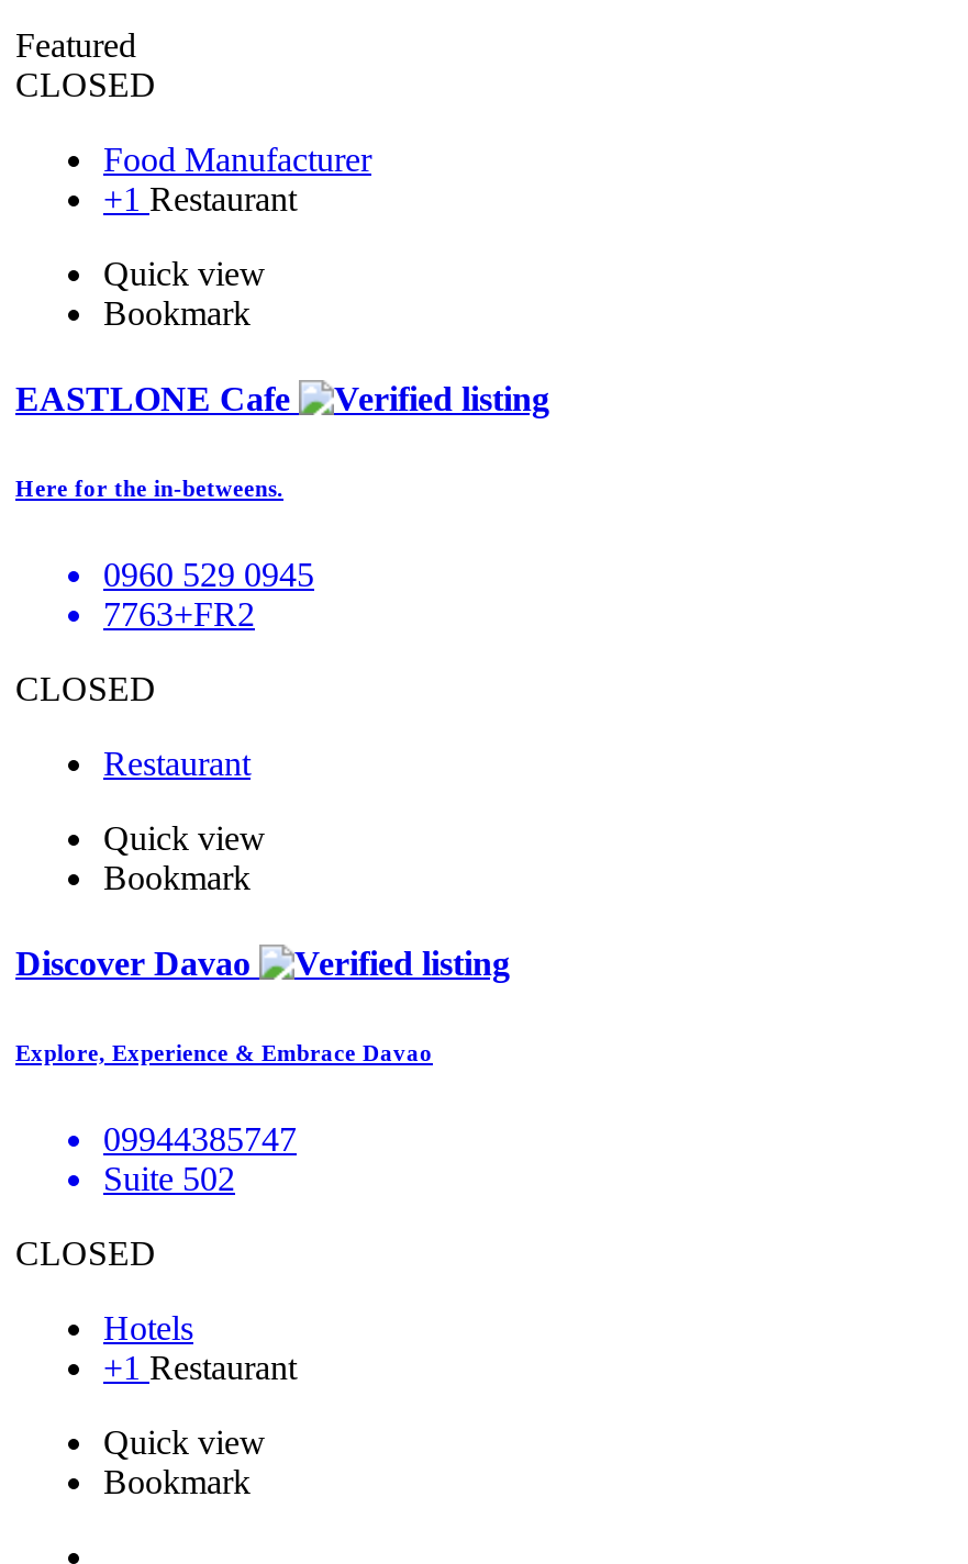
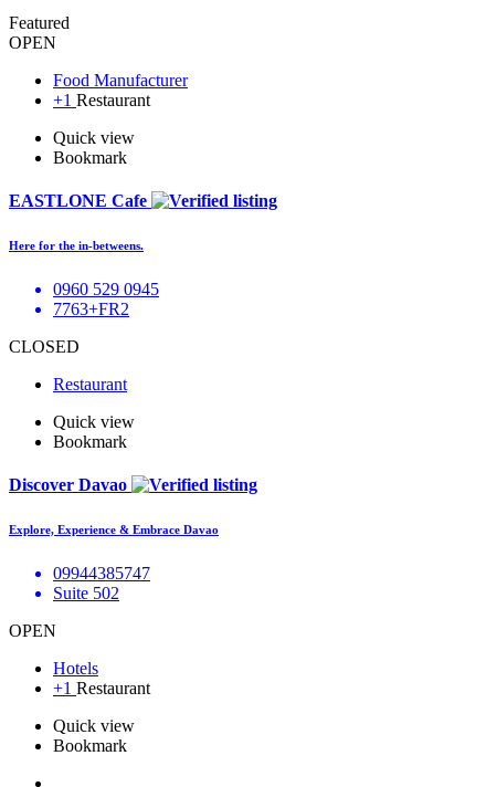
[15,65,156,103] CLOSED -> [9,33,56,52] OPEN
[15,1235,156,1272] CLOSED -> [9,621,56,640] OPEN

